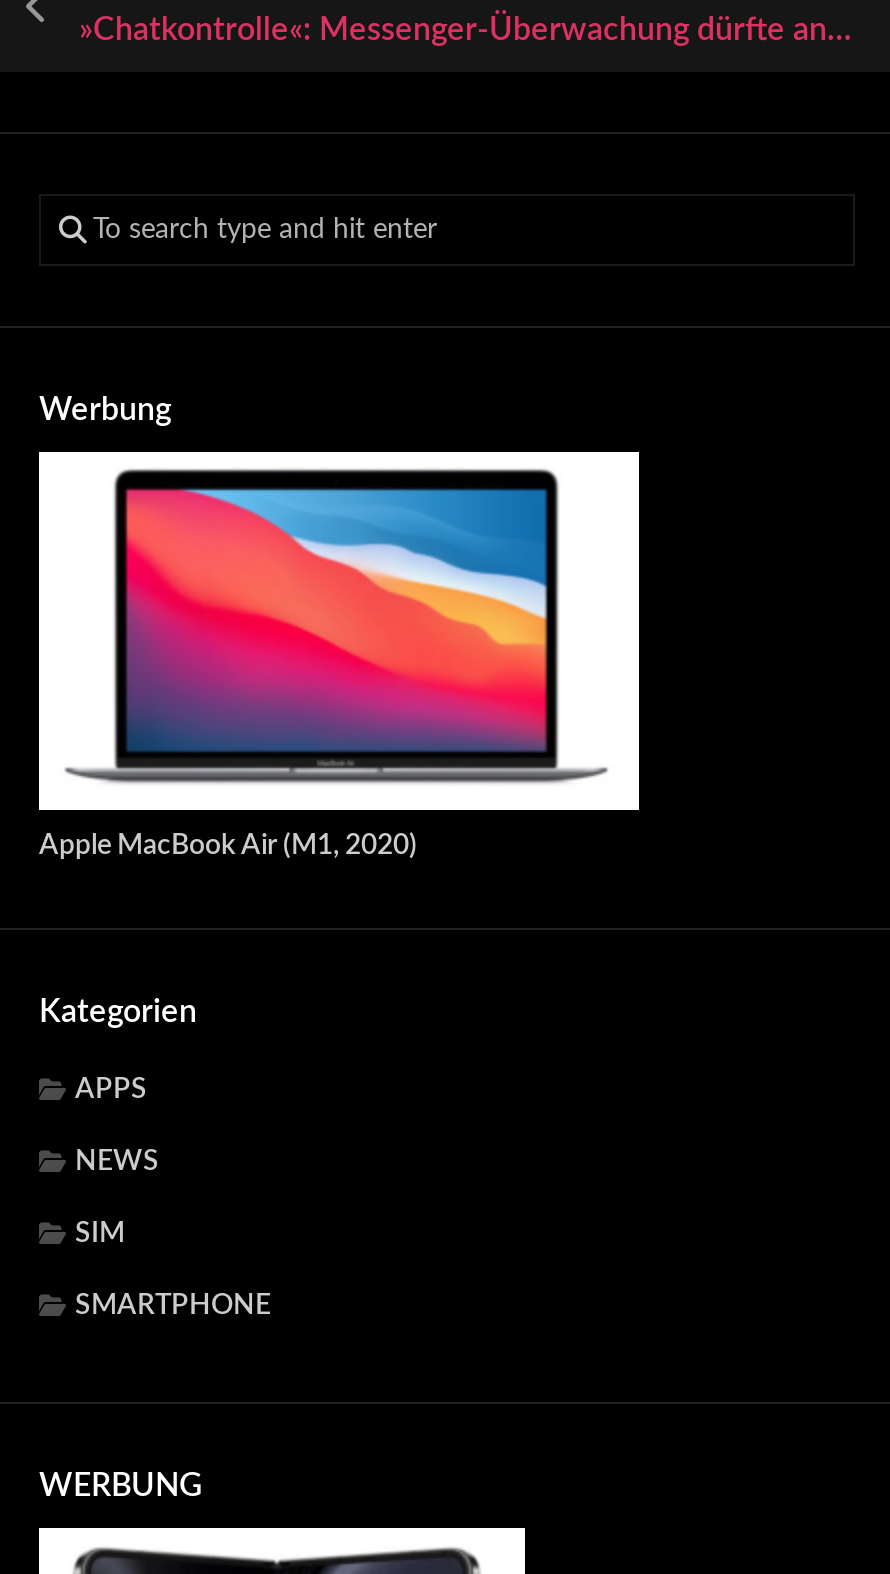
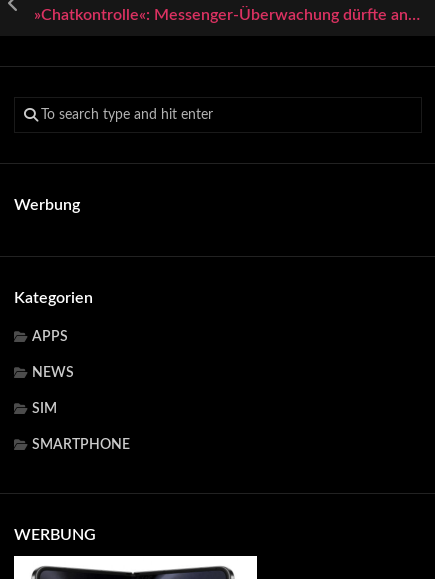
[37,450,641,859] [image] | Apple MacBook Air (M1, 2020) -> none

